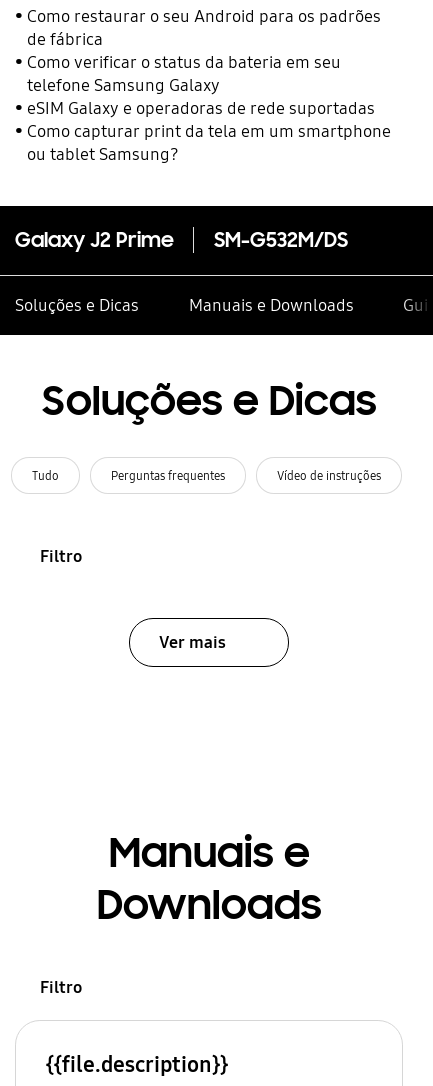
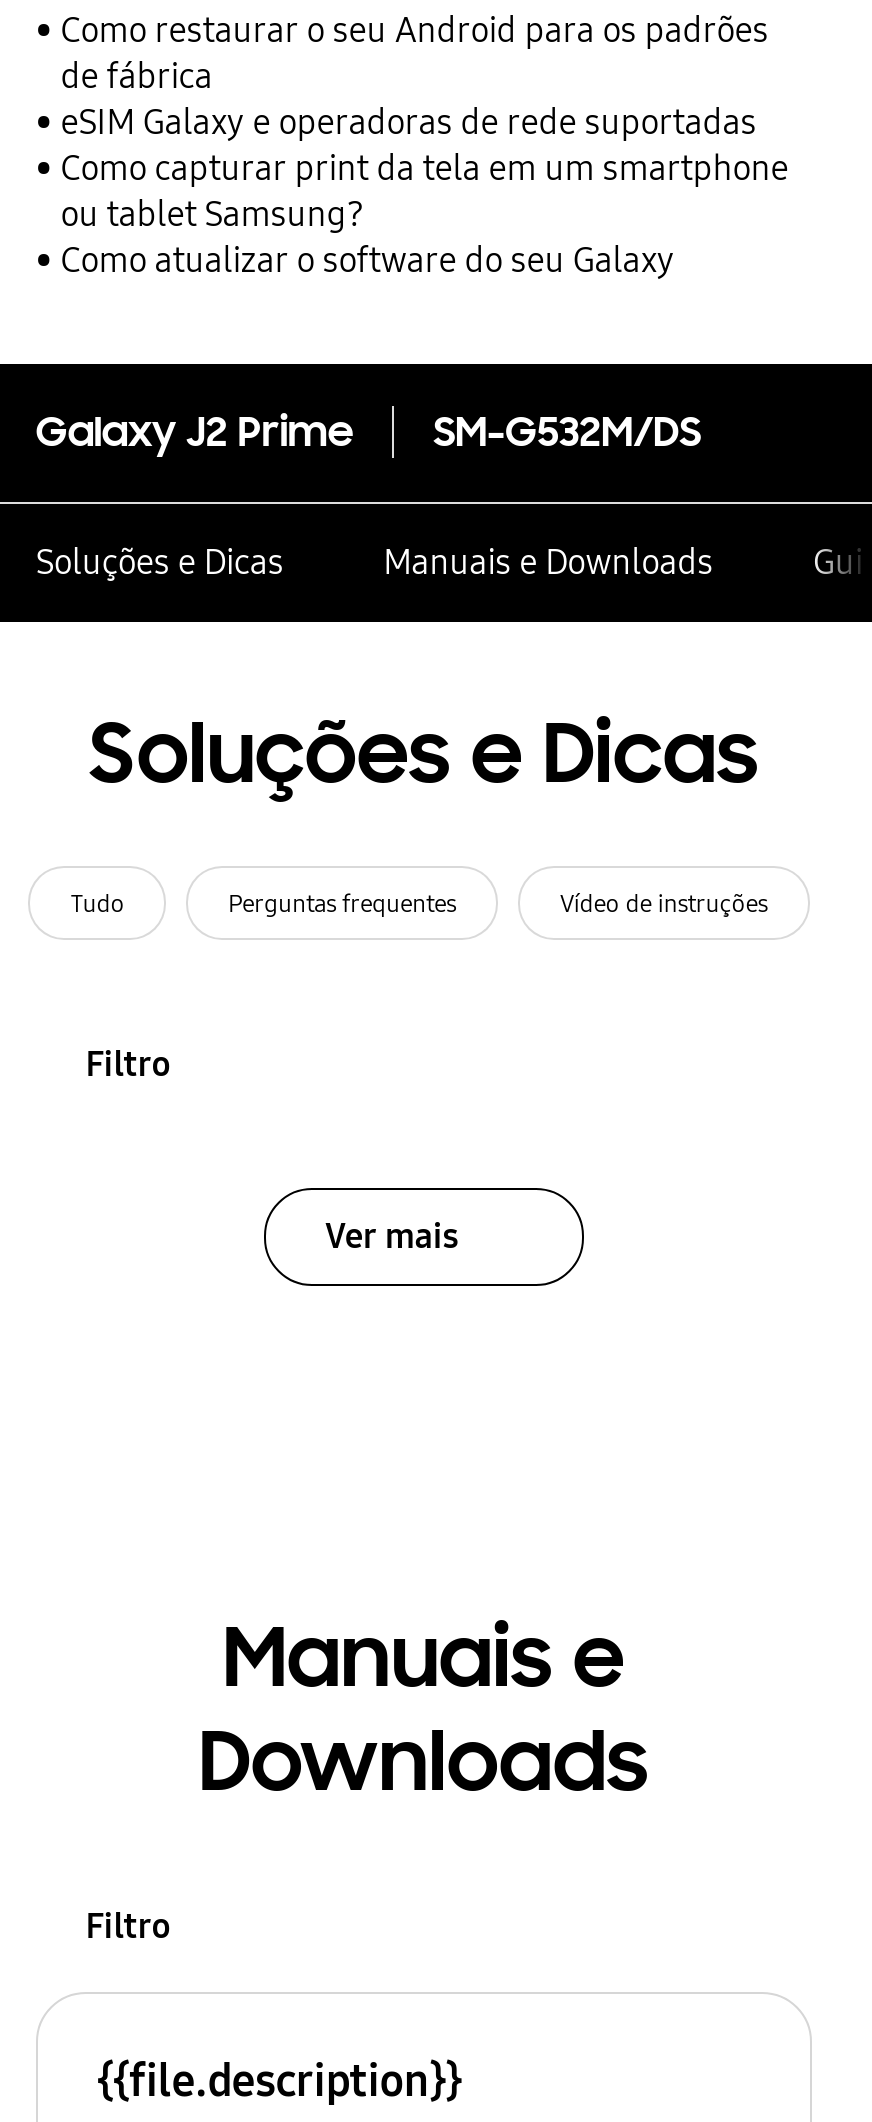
[27,52,341,96] Como verificar o status da bateria em seu | telefone Samsung Galaxy -> none
moved [27,98,391,165] -> [61,101,789,235]: eSIM Galaxy e operadoras de rede suportadas | Como capturar print da tela em um smartphone | ou tablet Samsung?
none -> [61,239,675,281] Como atualizar o software do seu Galaxy

